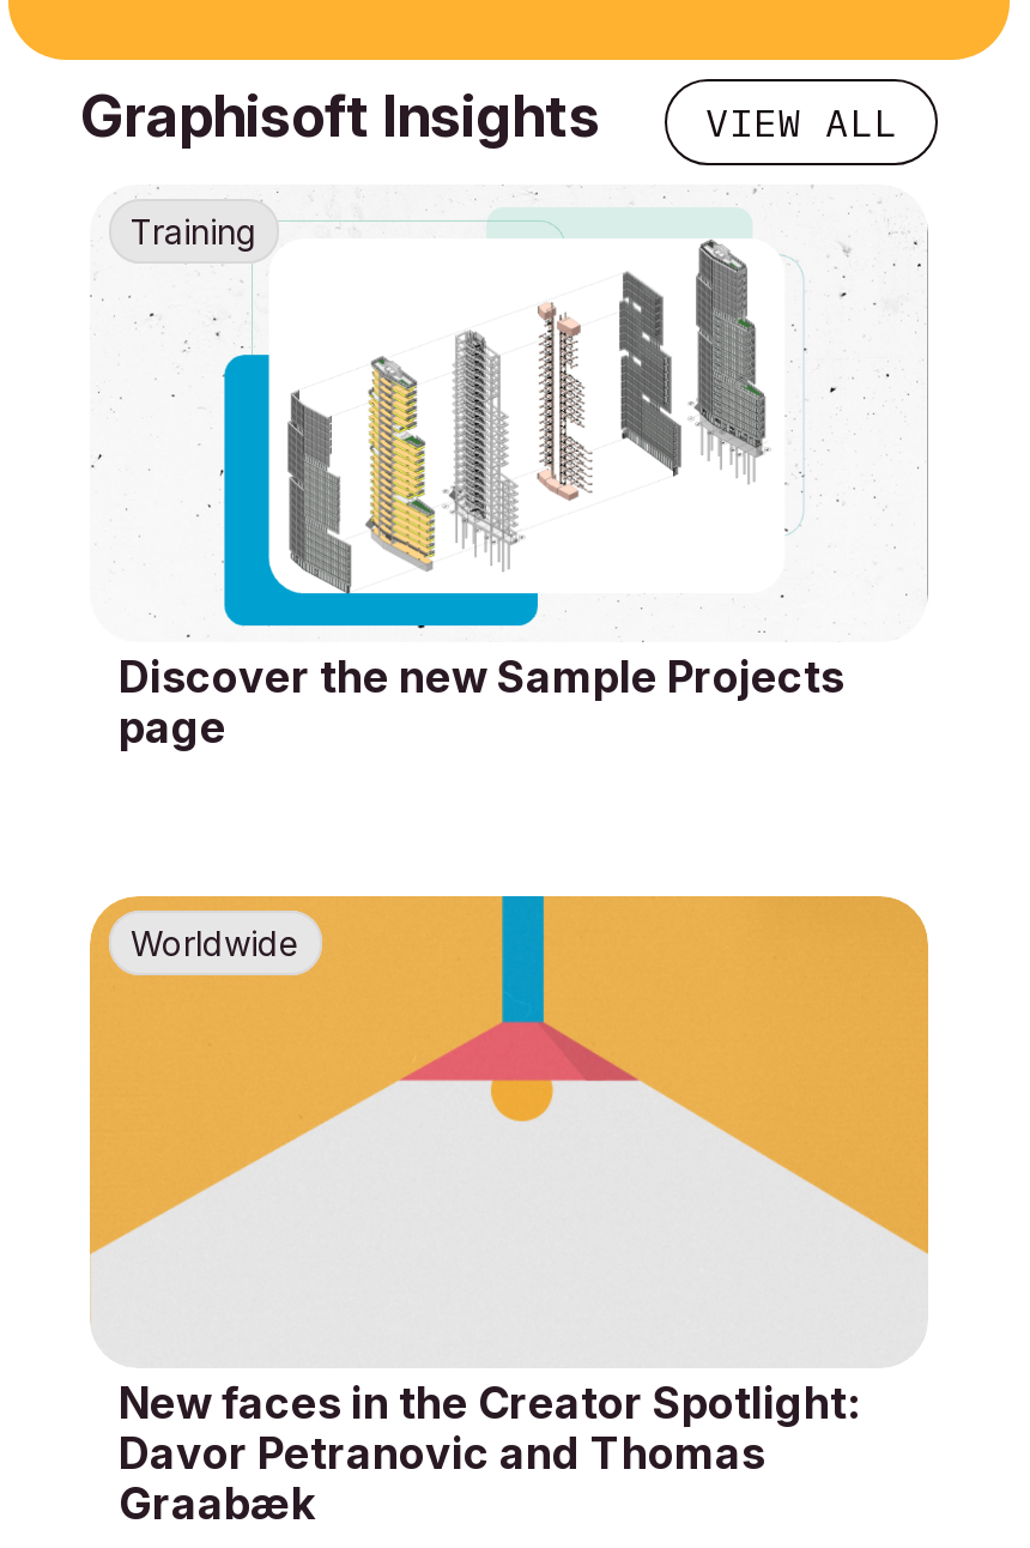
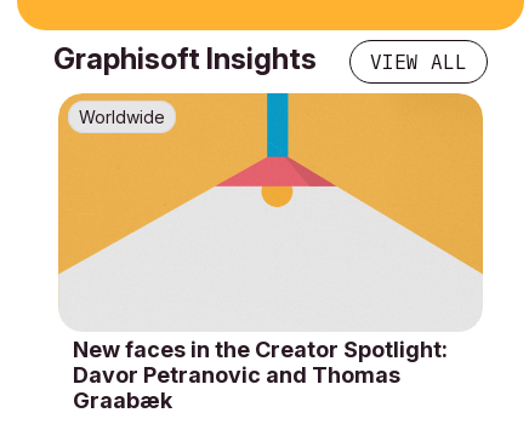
[90,185,928,649] [image] | Training -> none
[119,652,844,752] Discover the new Sample Projects | page -> none

